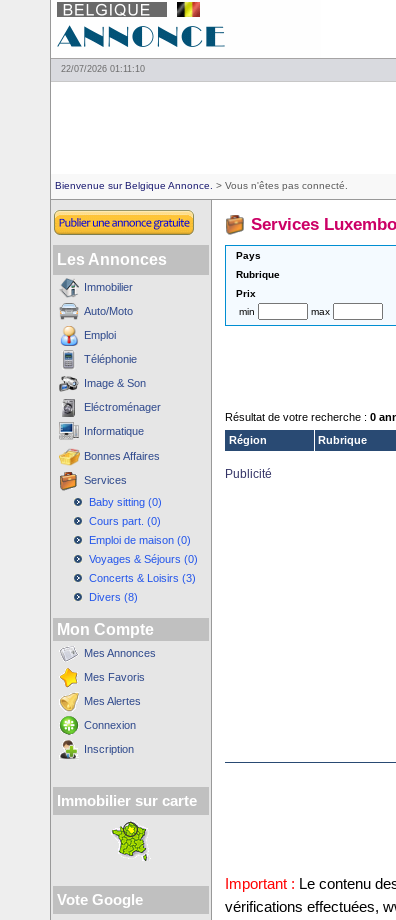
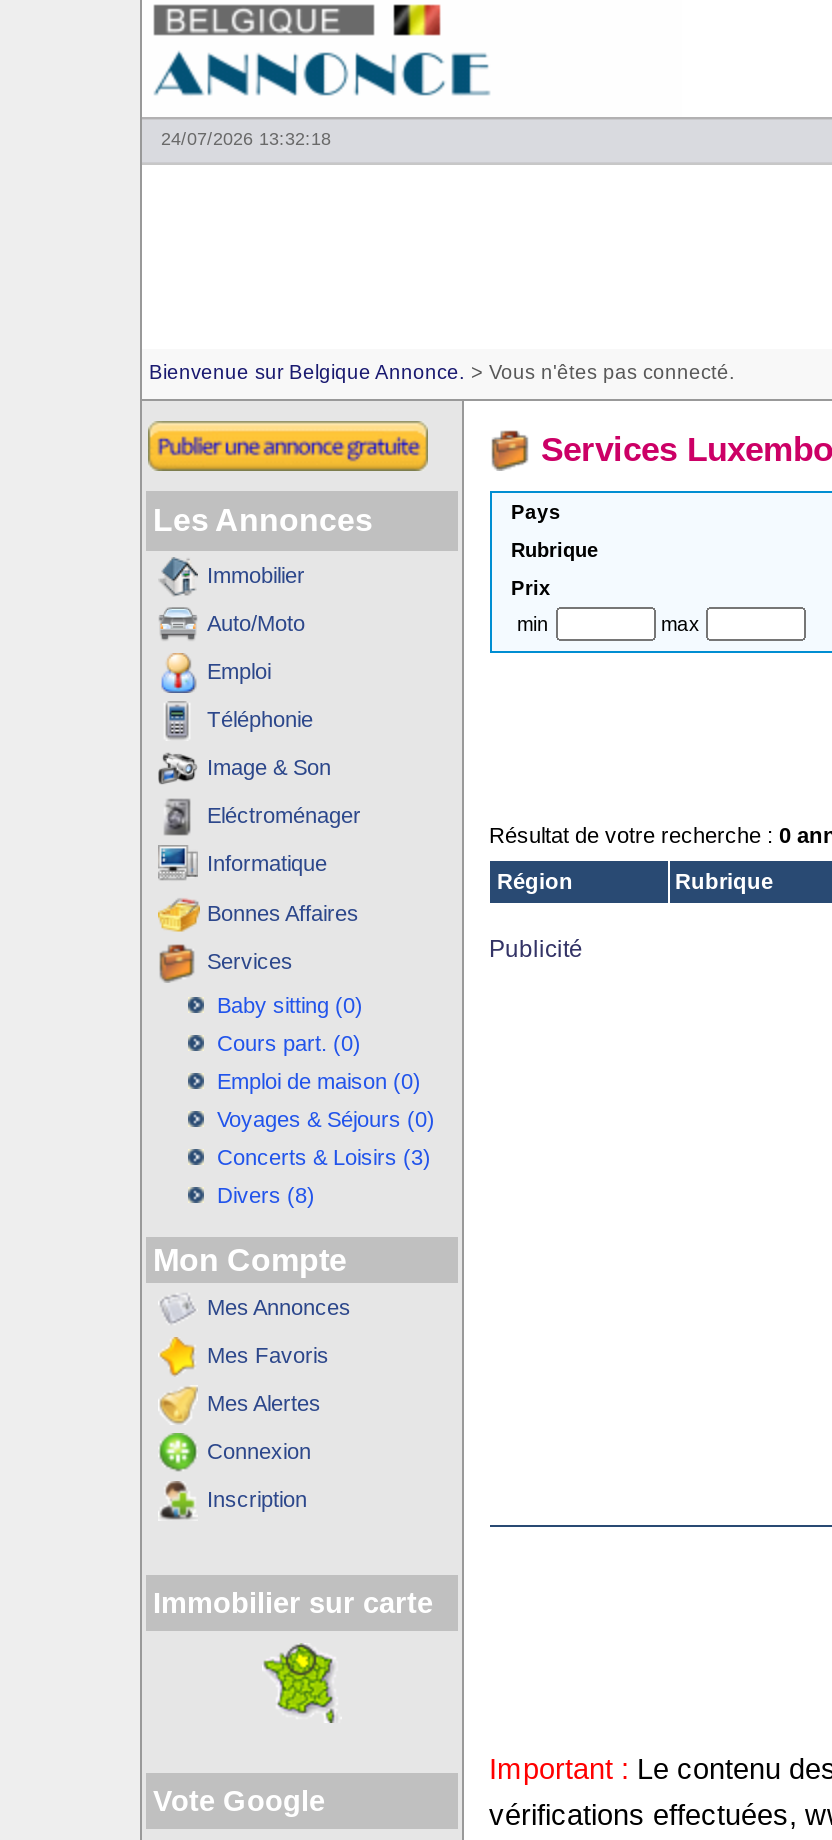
[60,64,144,74] 22/07/2026 01:11:10 -> [161,129,331,149] 24/07/2026 13:32:18

